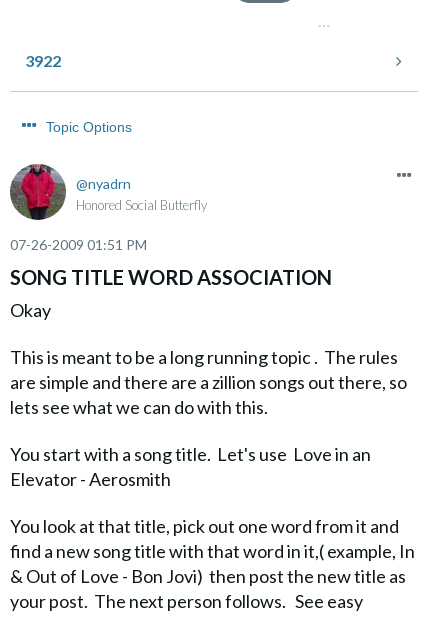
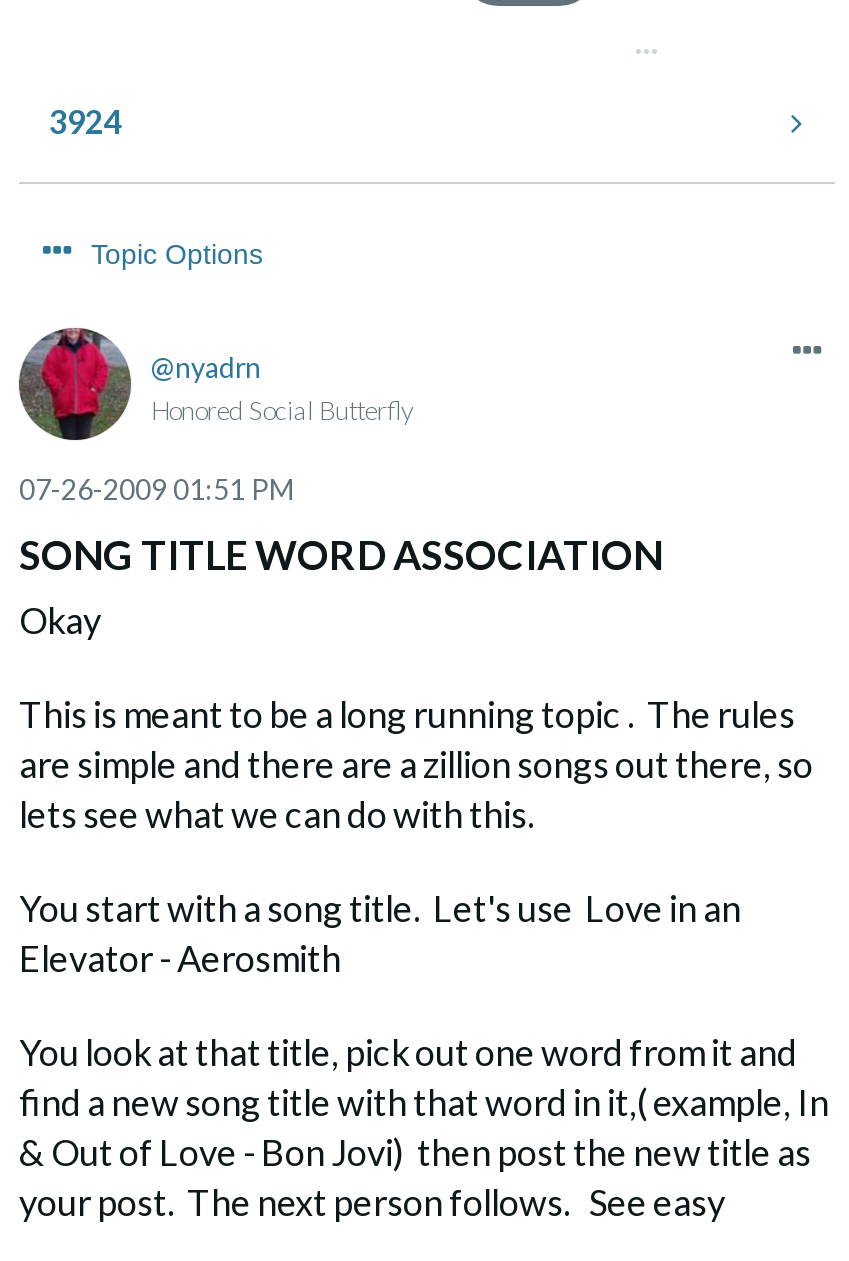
[25,51,61,70] 3922 -> [49,101,121,139] 3924

